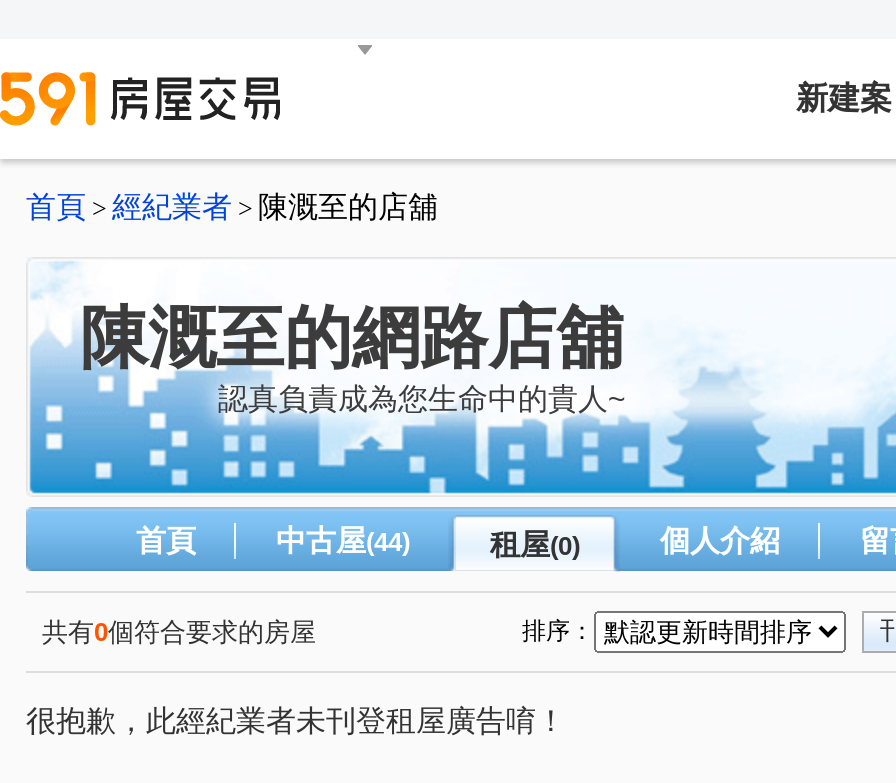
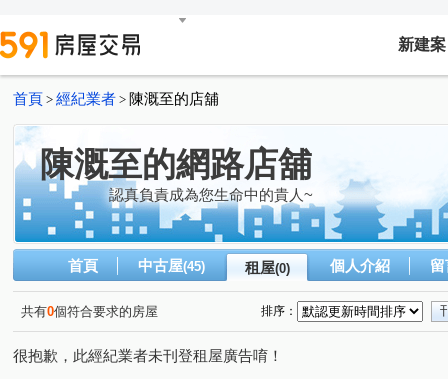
[276,523,410,557] 中古屋(44) -> [138,257,205,274] 中古屋(45)

